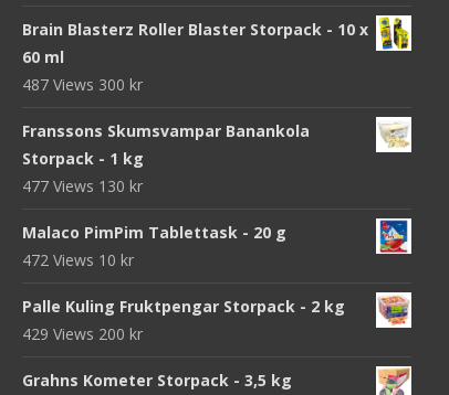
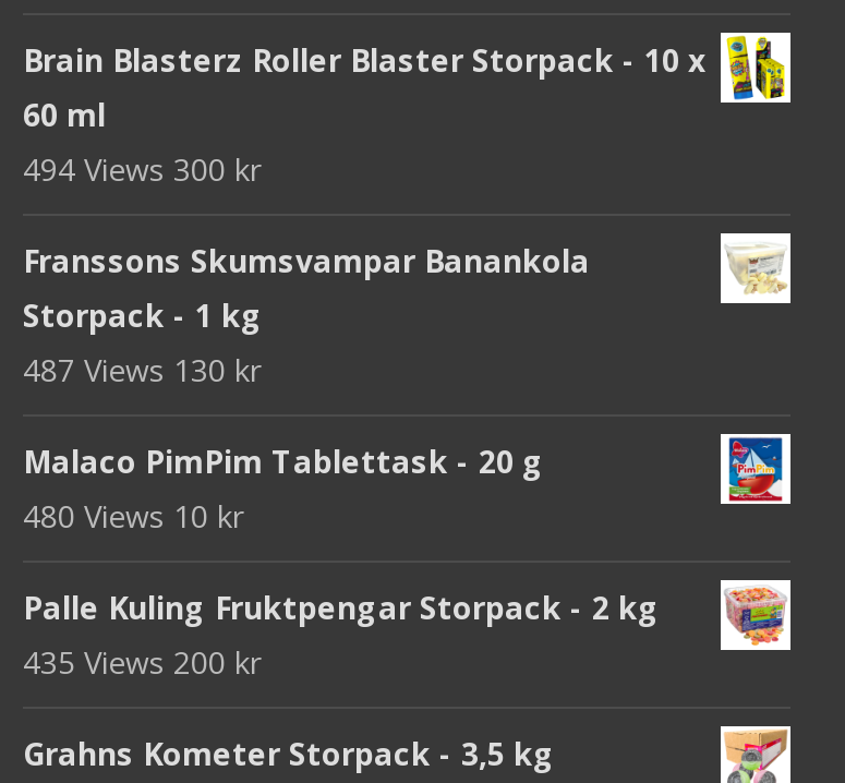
[22,74,143,95] 487 Views 300 kr -> [23,148,261,190] 494 Views 300 kr
[22,175,143,196] 477 Views 130 kr -> [23,349,261,390] 487 Views 130 kr
[22,249,134,270] 472 Views 10 kr -> [23,495,243,537] 480 Views 10 kr
[22,323,143,344] 429 Views 200 kr -> [23,641,261,683] 435 Views 200 kr

